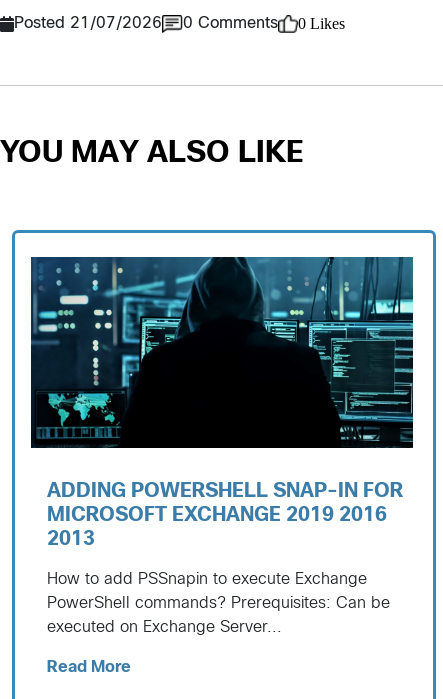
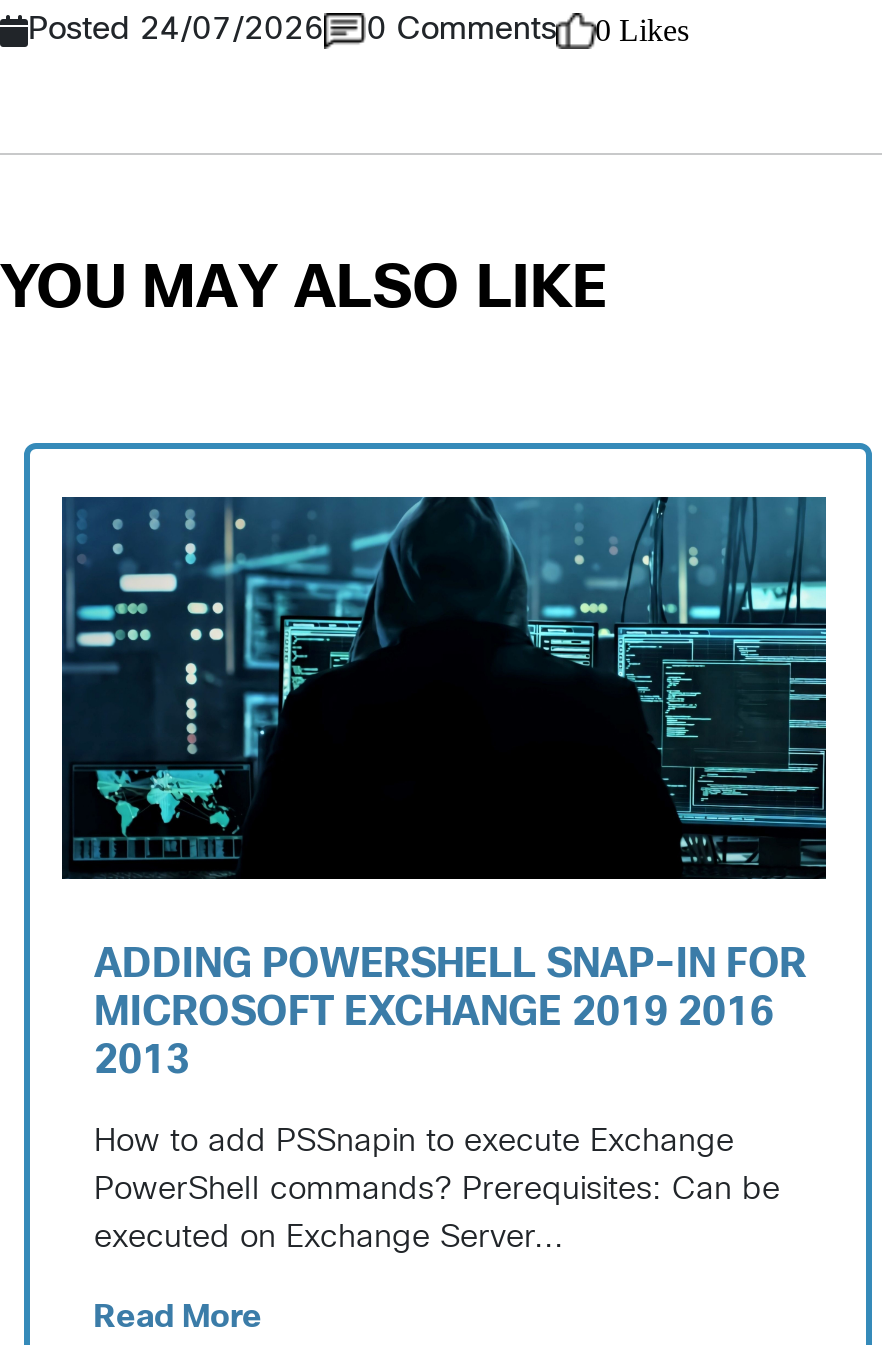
[14,15,344,32] Posted 21/07/2026 0 Comments 0 Likes -> [28,12,689,46] Posted 24/07/2026 0 Comments 0 Likes

